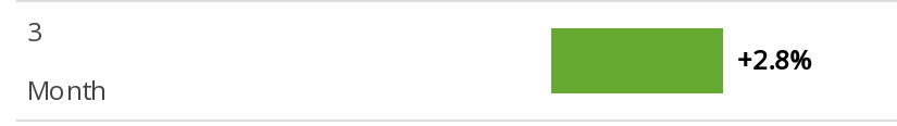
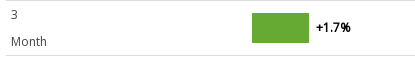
[737,42,813,79] +2.8% -> [316,19,351,36] +1.7%

